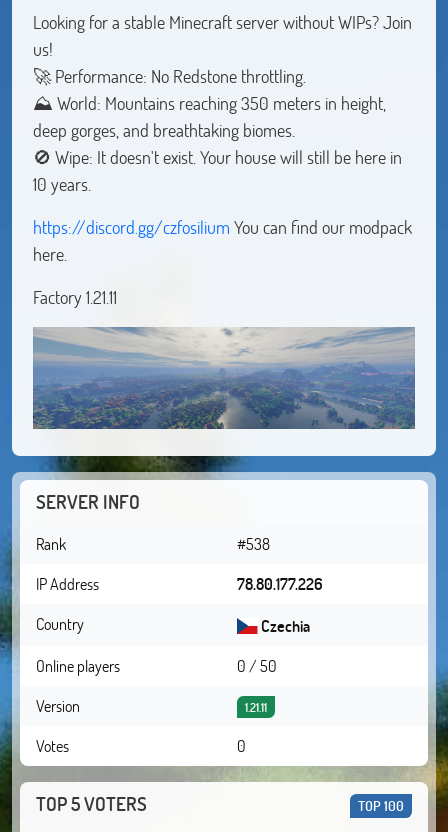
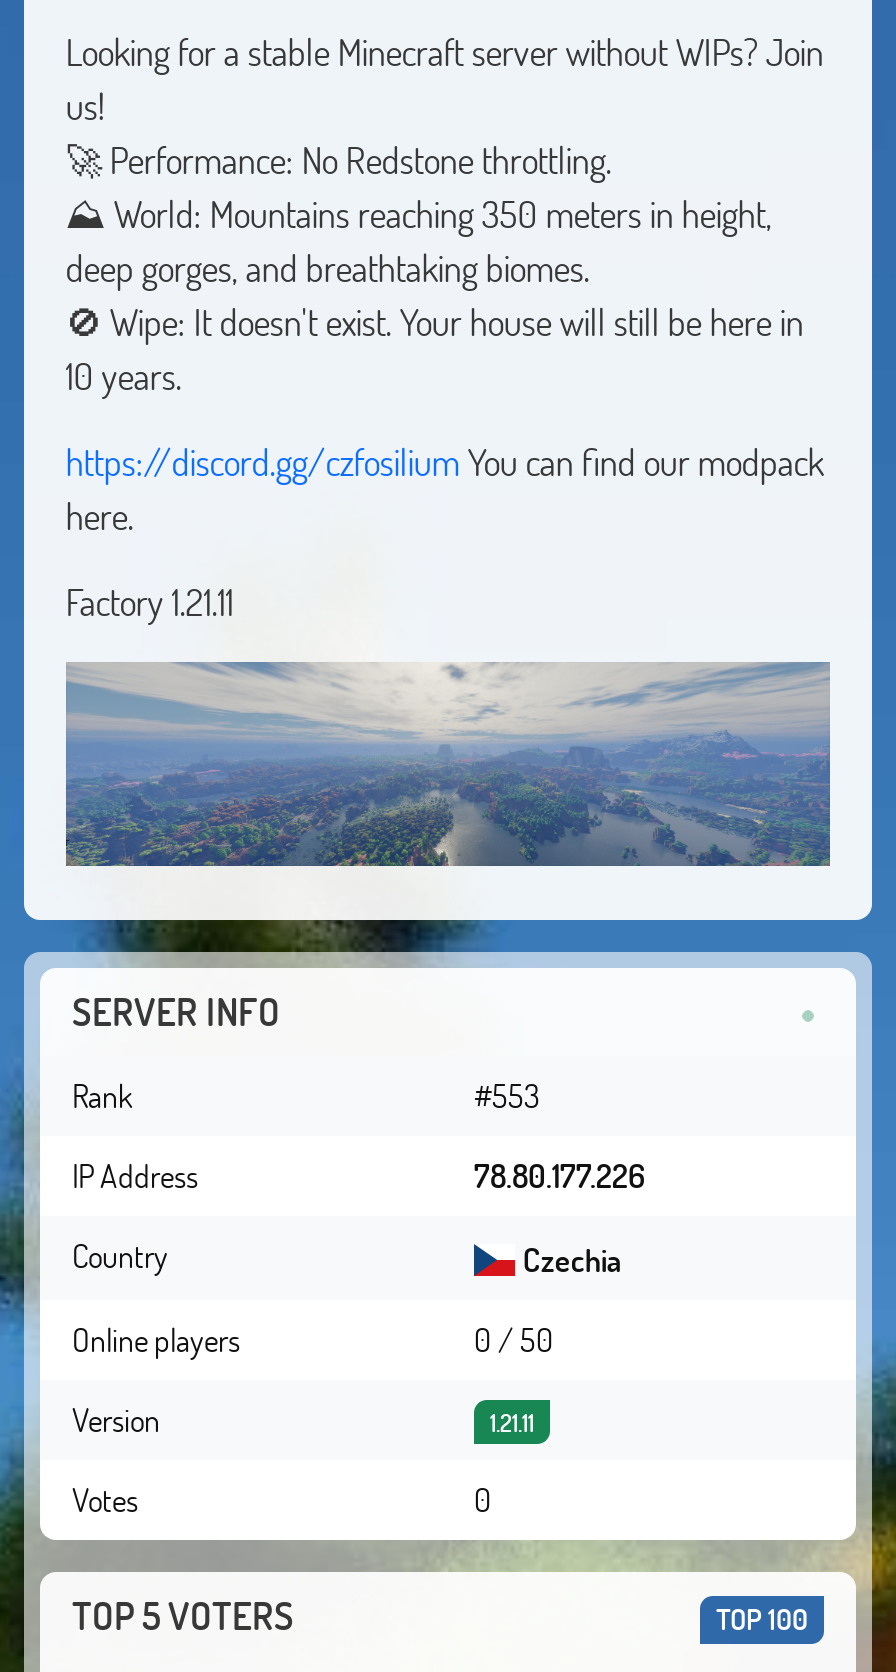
[237,533,270,554] #538 -> [474,1074,540,1116] #553

